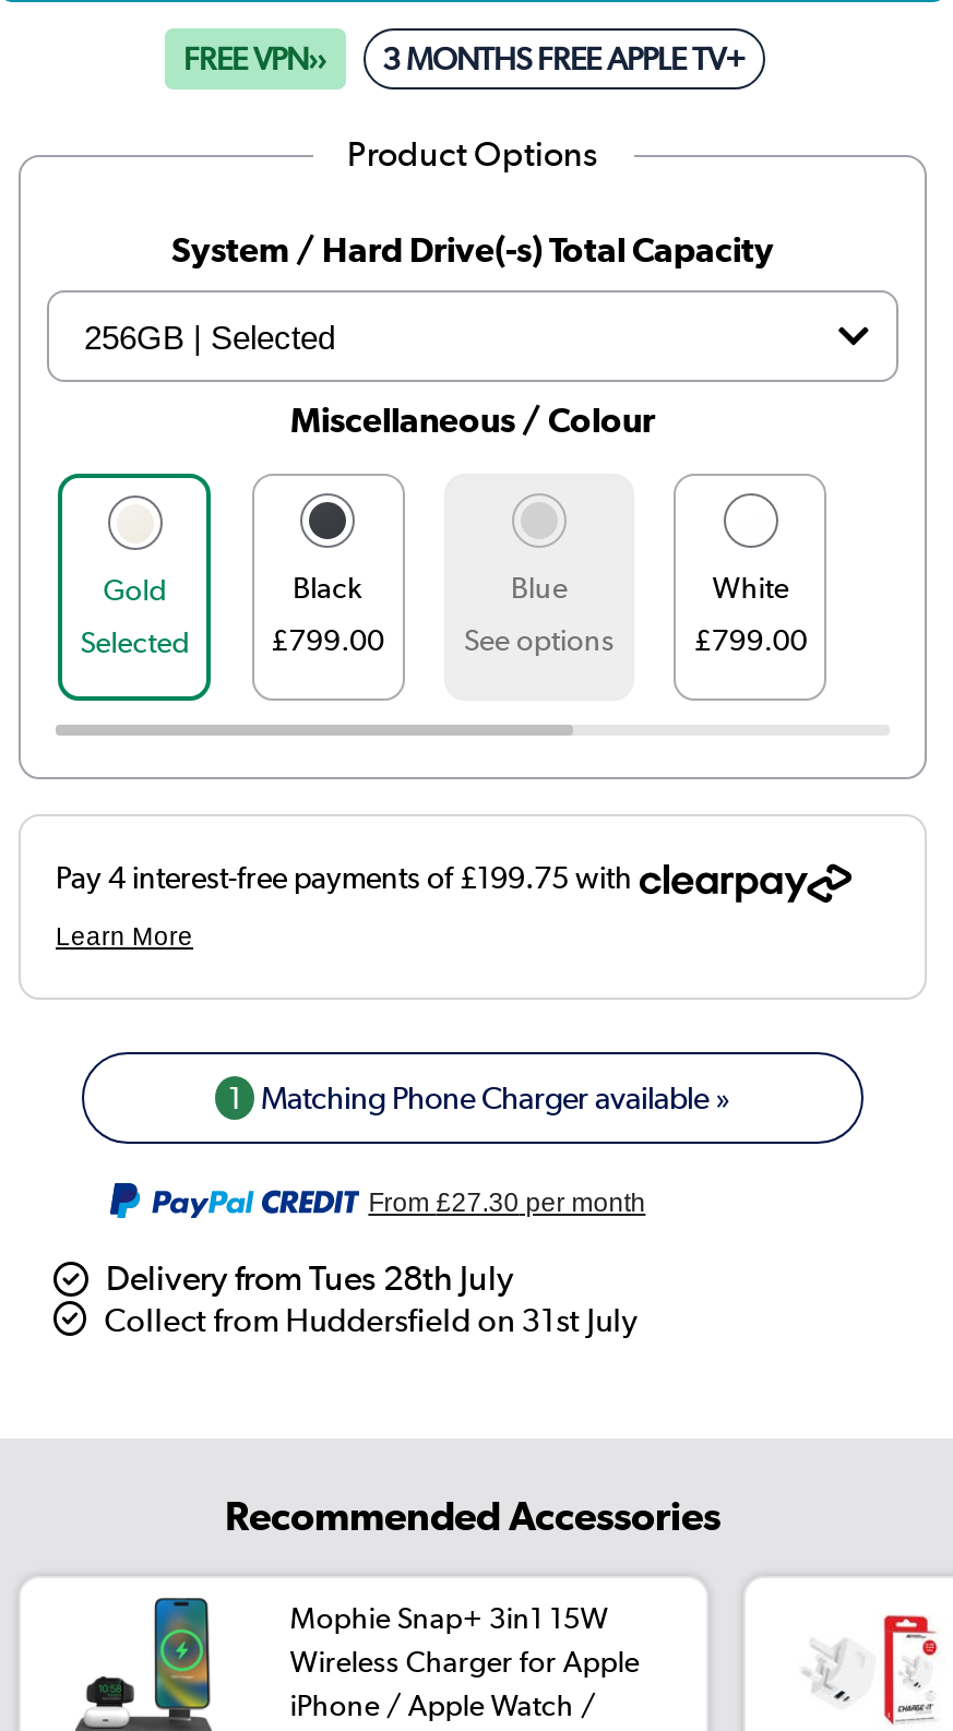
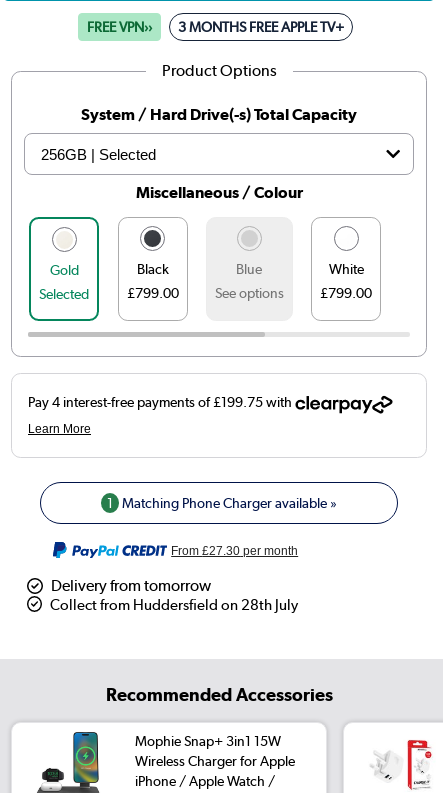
[104,1258,637,1341] Delivery from Tues 28th July | Collect from Huddersfield on 31st July -> [50,576,298,614] Delivery from tomorrow | Collect from Huddersfield on 28th July

